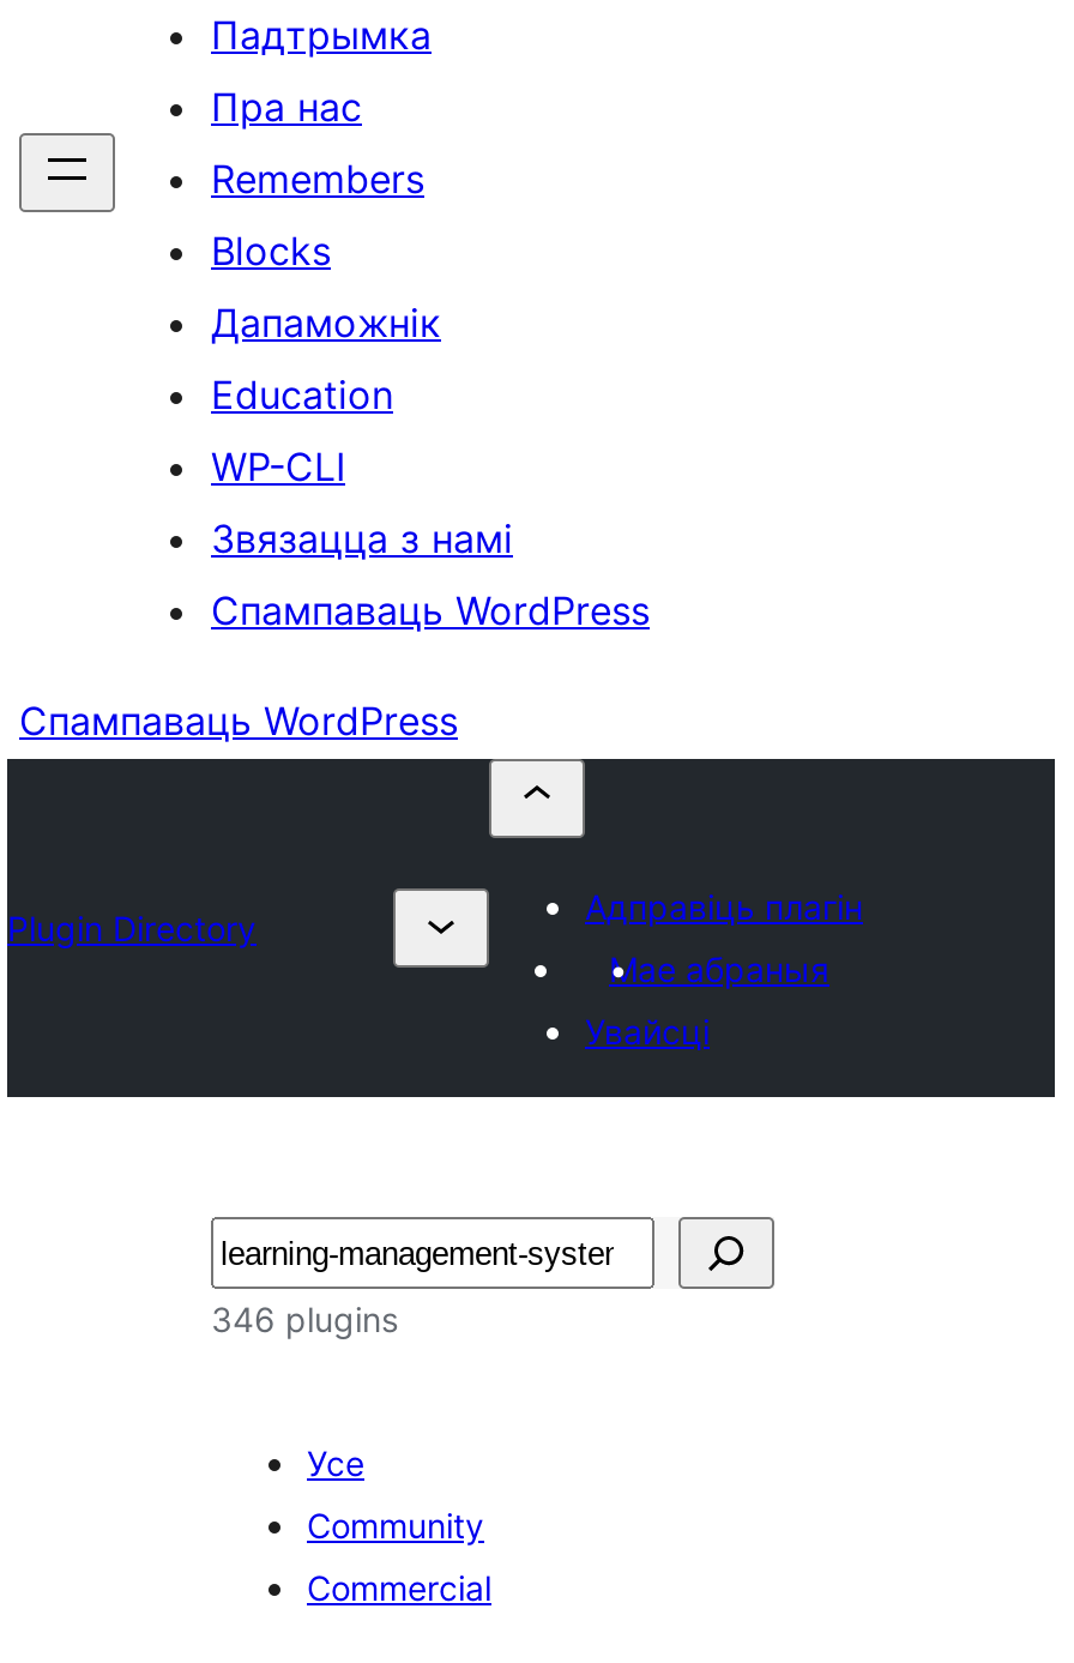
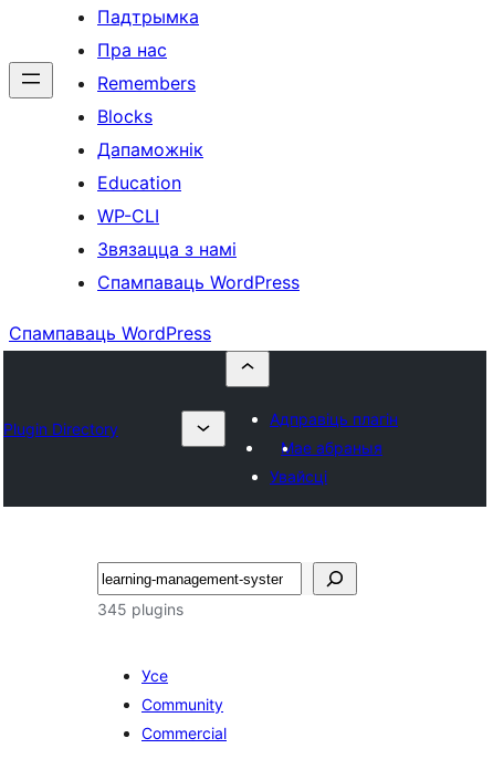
[211,1299,398,1339] 346 plugins -> [97,600,183,618] 345 plugins

